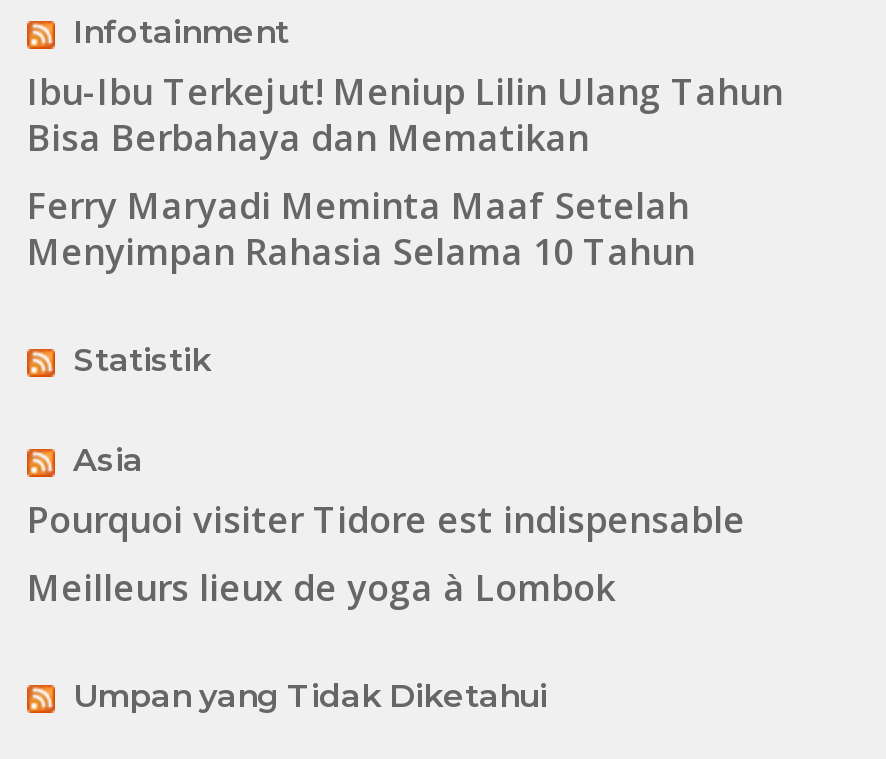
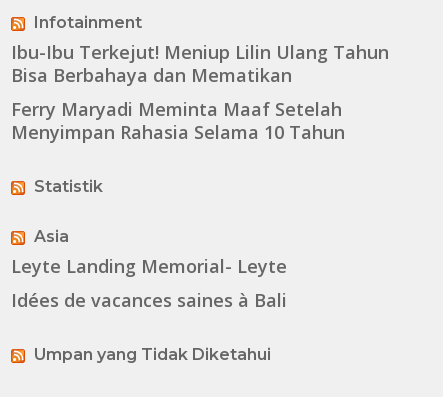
[27,495,745,611] Pourquoi visiter Tidore est indispensable | Meilleurs lieux de yoga à Lombok -> [11,254,287,312] Leyte Landing Memorial- Leyte | Idées de vacances saines à Bali

